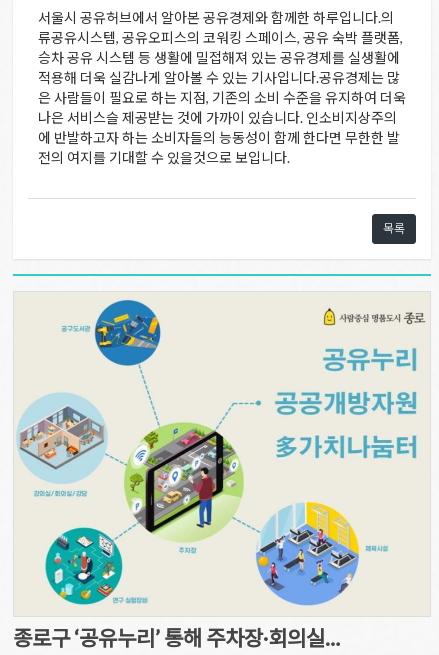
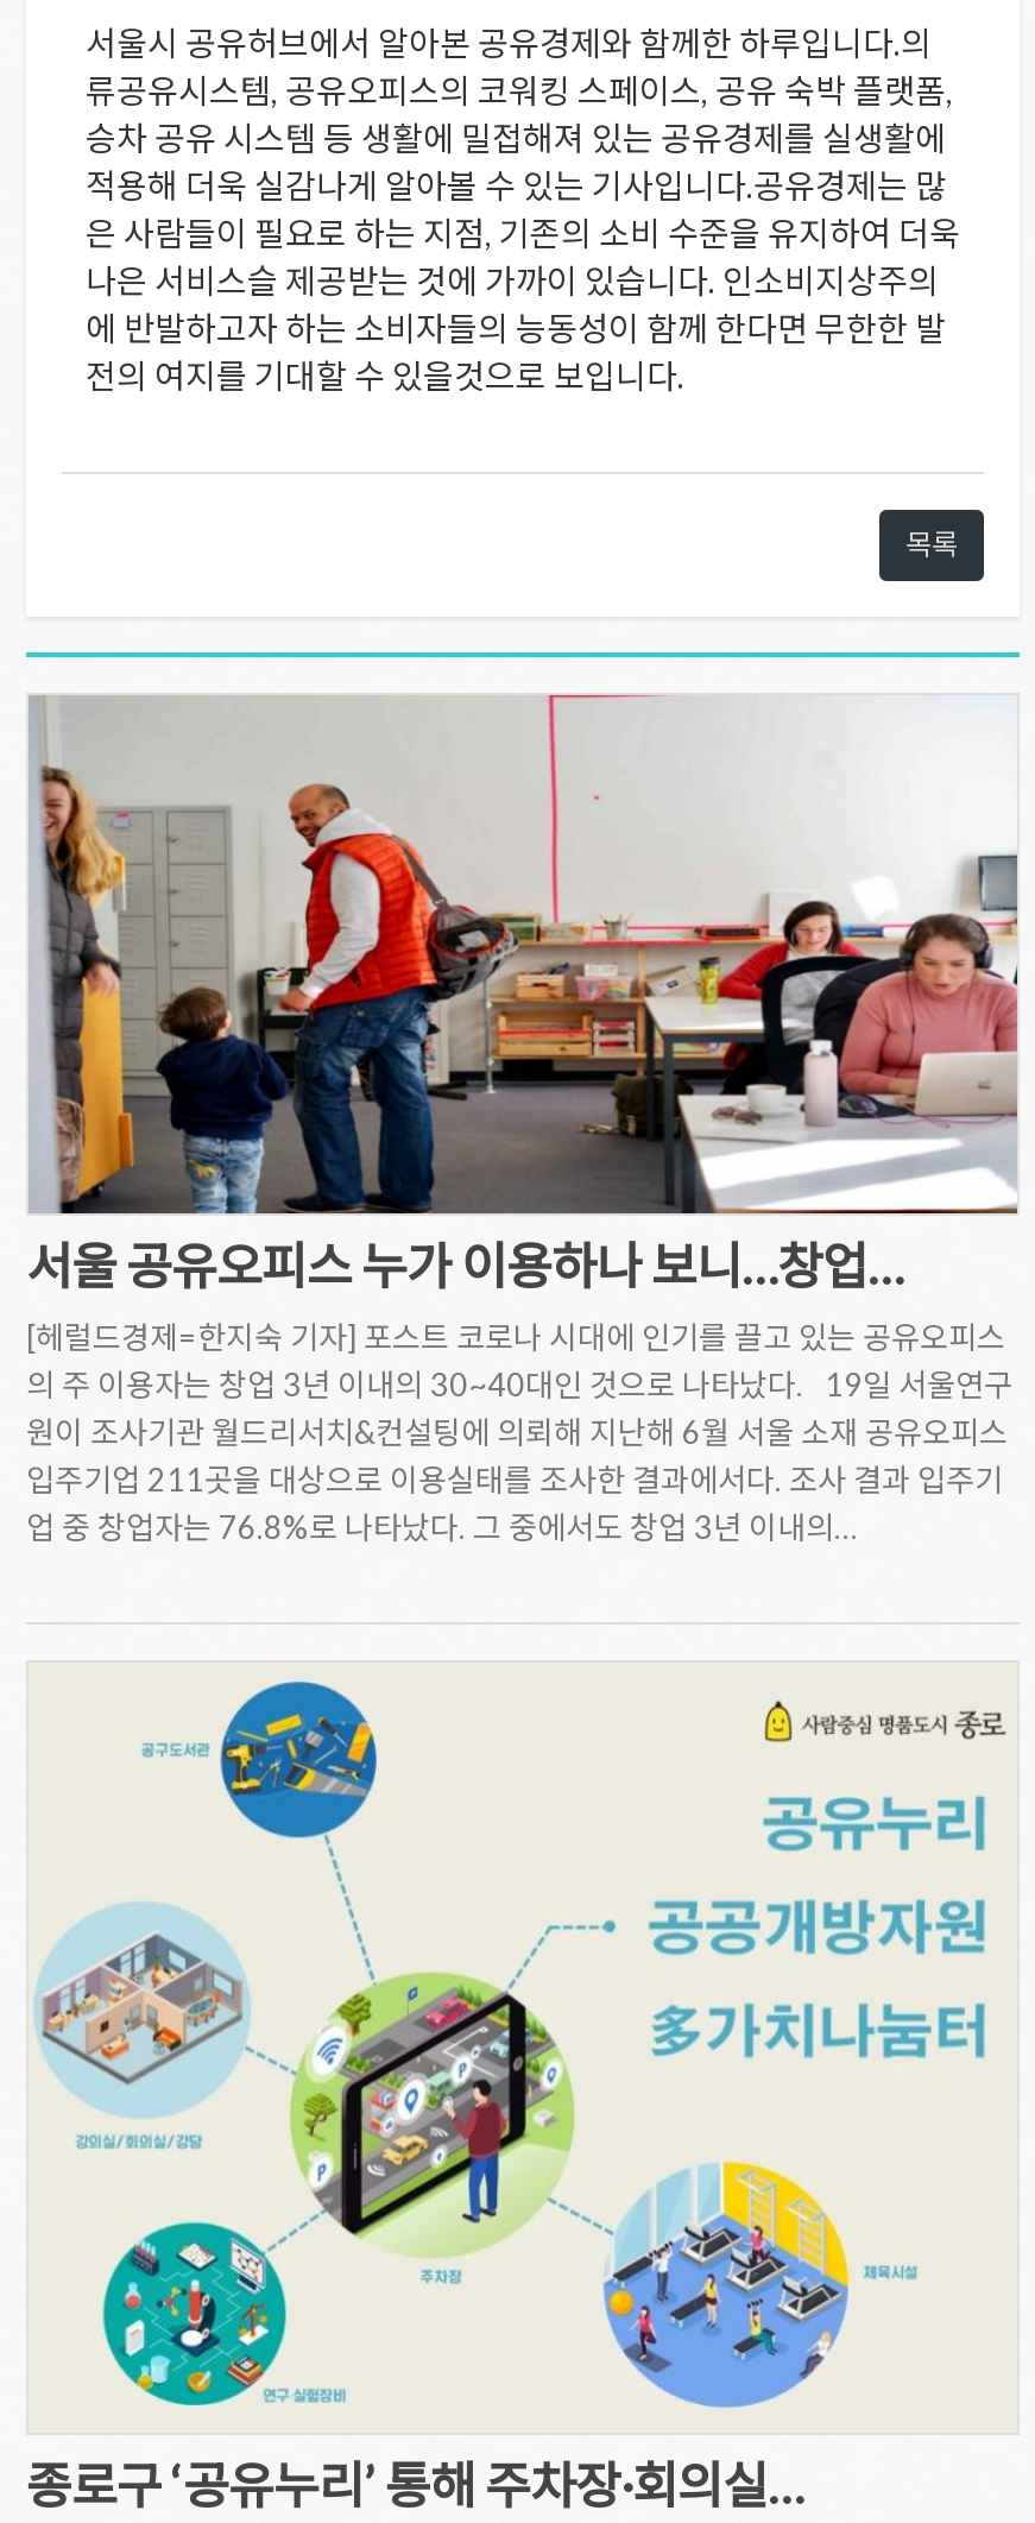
none -> [26,693,1020,1546] [image] | 서울 공유오피스 누가 이용하나 보니…창업… | [헤럴드경제=한지숙 기자] 포스트 코로나 시대에 인기를 끌고 있는 공유오피스 | 의 주 이용자는 창업 3년 이내의 30~40대인 것으로 나타났다. 19일 서울연구 | 원이 조사기관 월드리서치&컨설팅에 의뢰해 지난해 6월 서울 소재 공유오피스 | 입주기업 211곳을 대상으로 이용실태를 조사한 결과에서다. 조사 결과 입주기 | 업 중 창업자는 76.8%로 나타났다. 그 중에서도 창업 3년 이내의…

